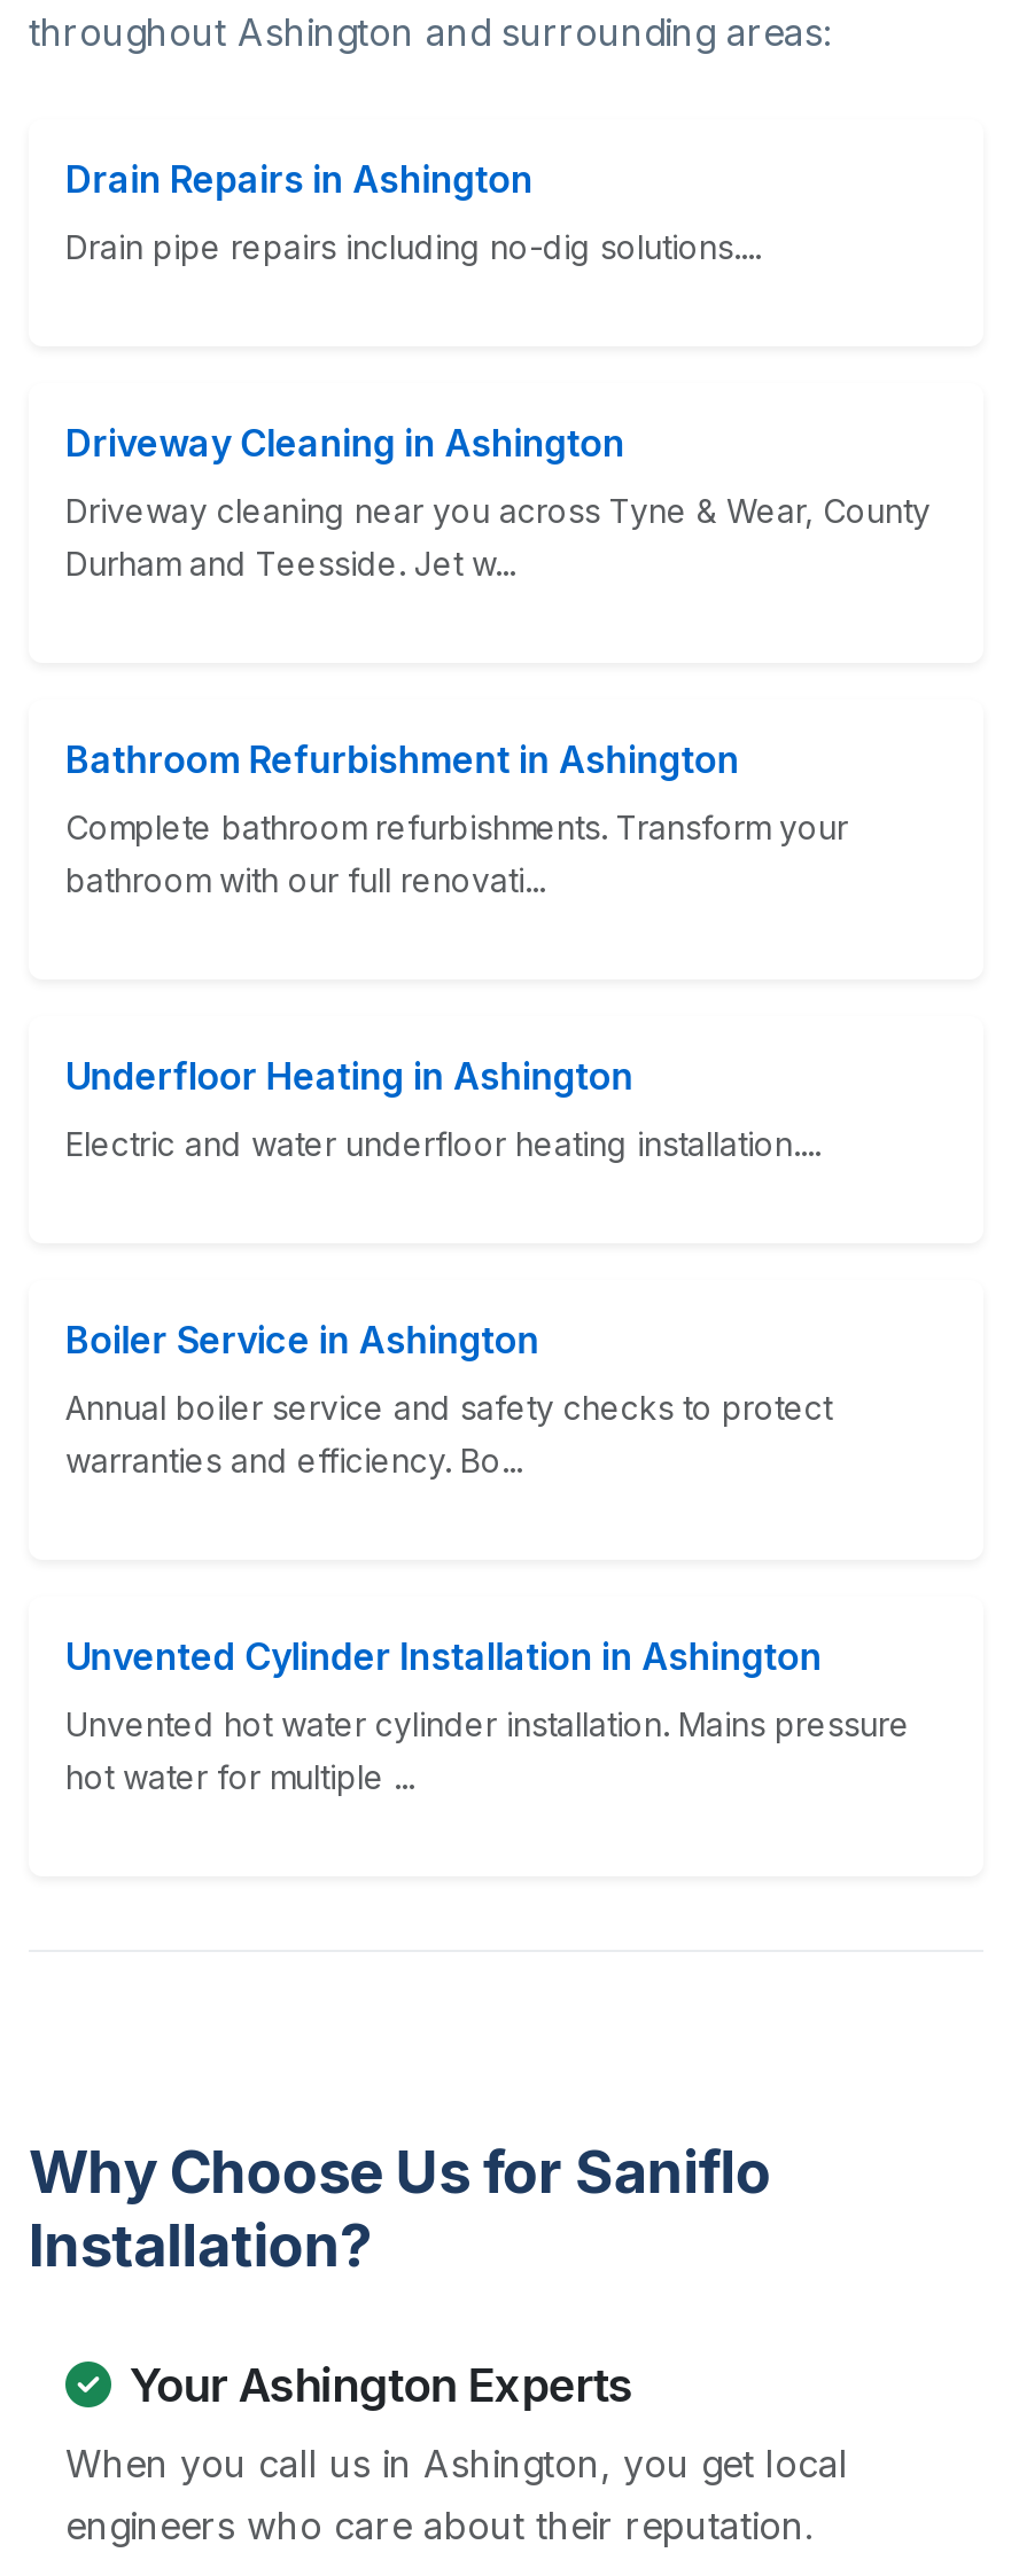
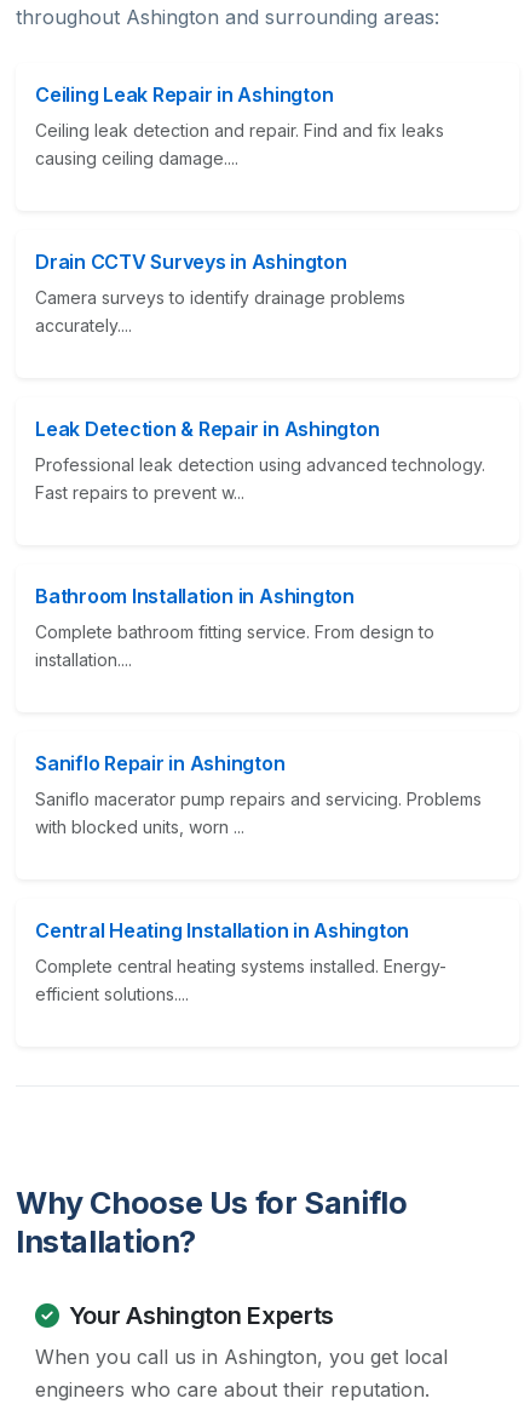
[65,156,533,202] Drain Repairs in Ashington -> [35,83,333,107] Ceiling Leak Repair in Ashington
[65,228,761,267] Drain pipe repairs including no-dig solutions.... -> [35,120,444,169] Ceiling leak detection and repair. Find and fix leaks | causing ceiling damage....
[65,420,625,466] Driveway Cleaning in Ashington -> [35,250,347,274] Drain CCTV Surveys in Ashington
[65,491,931,583] Driveway cleaning near you across Tyne & Wear, County | Durham and Teesside. Jet w... -> [35,287,405,336] Camera surveys to identify drainage problems | accurately....
[65,737,739,783] Bathroom Refurbishment in Ashington -> [35,417,379,441] Leak Detection & Repair in Ashington
[65,808,848,900] Complete bathroom refurbishments. Transform your | bathroom with our full renovati... -> [35,455,485,503] Professional leak detection using advanced technology. | Fast repairs to prevent w...
[65,1053,634,1099] Underfloor Heating in Ashington -> [35,584,354,608] Bathroom Installation in Ashington
[65,1124,820,1163] Electric and water underfloor heating installation.... -> [35,622,434,670] Complete bathroom fitting service. From design to | installation....
[65,1317,539,1363] Boiler Service in Ashington -> [35,751,285,776] Saniflo Repair in Ashington
[65,1388,832,1480] Annual boiler service and safety checks to protect | warranties and efficiency. Bo... -> [35,789,482,837] Saniflo macerator pump repairs and servicing. Problems | with blocked units, worn ...
[65,1634,822,1680] Unvented Cylinder Installation in Ashington -> [35,918,409,943] Central Heating Installation in Ashington
[65,1705,910,1797] Unvented hot water cylinder installation. Mains pressure | hot water for multiple ... -> [35,956,447,1004] Complete central heating systems installed. Energy- | efficient solutions....

